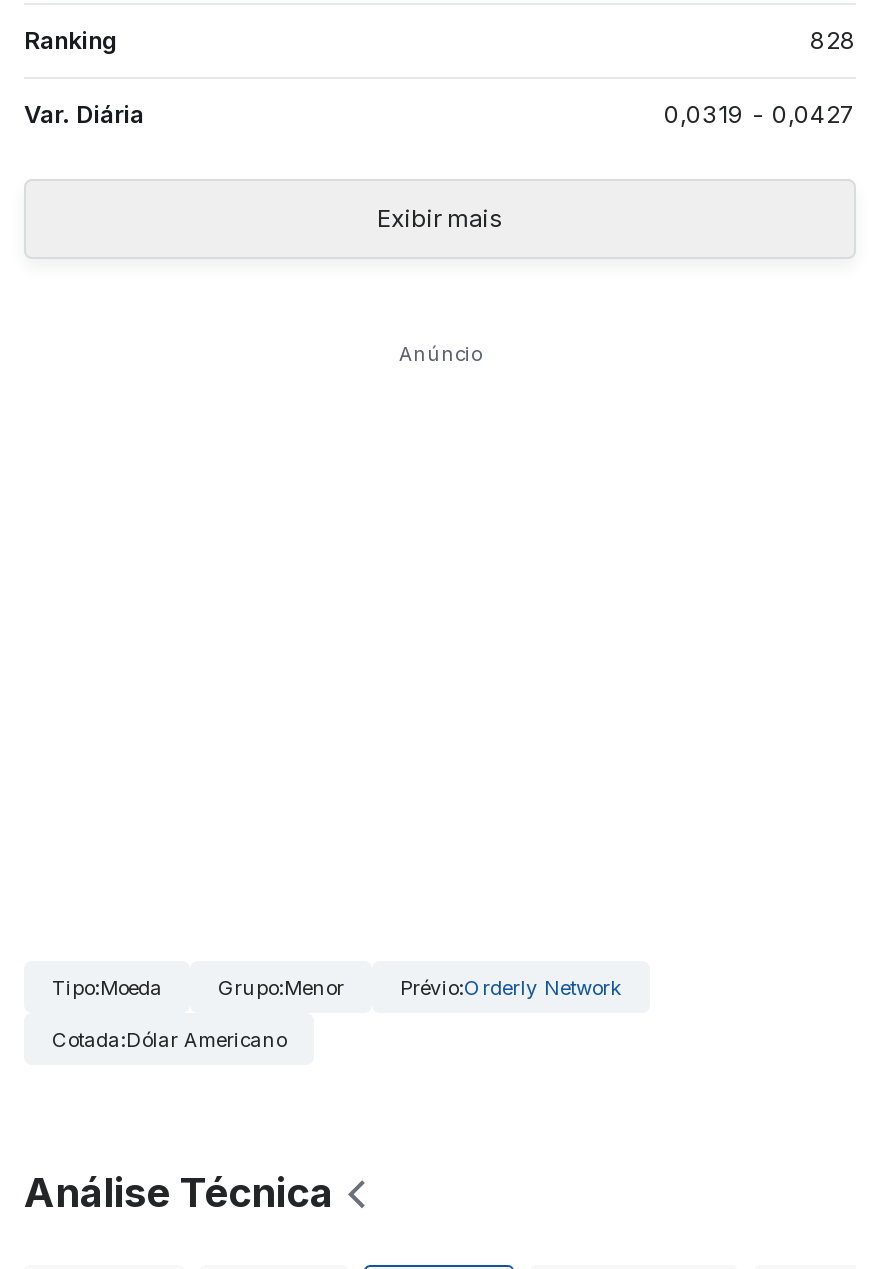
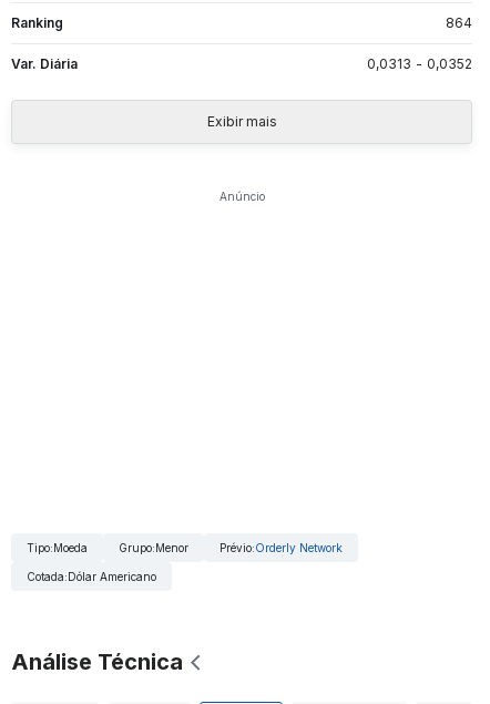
[810,25,856,55] 828 -> [446,14,472,31] 864
[664,99,856,129] 0,0319 - 0,0427 -> [367,55,472,72] 0,0313 - 0,0352

